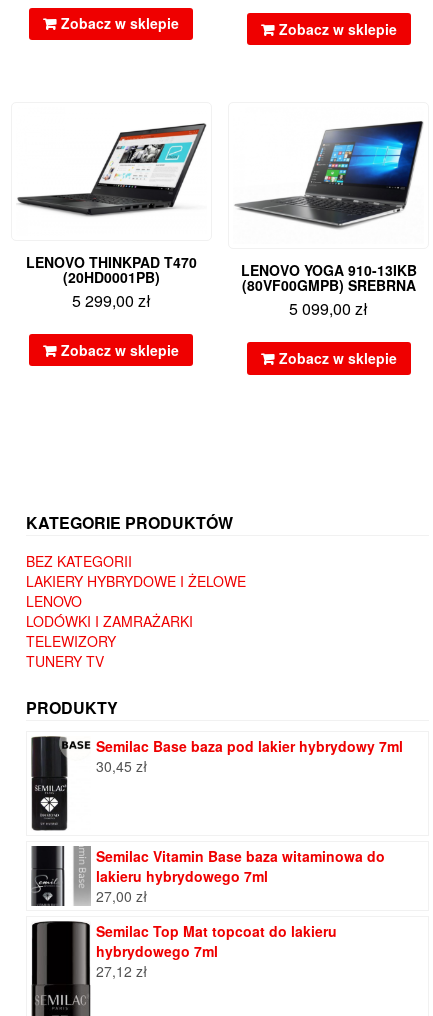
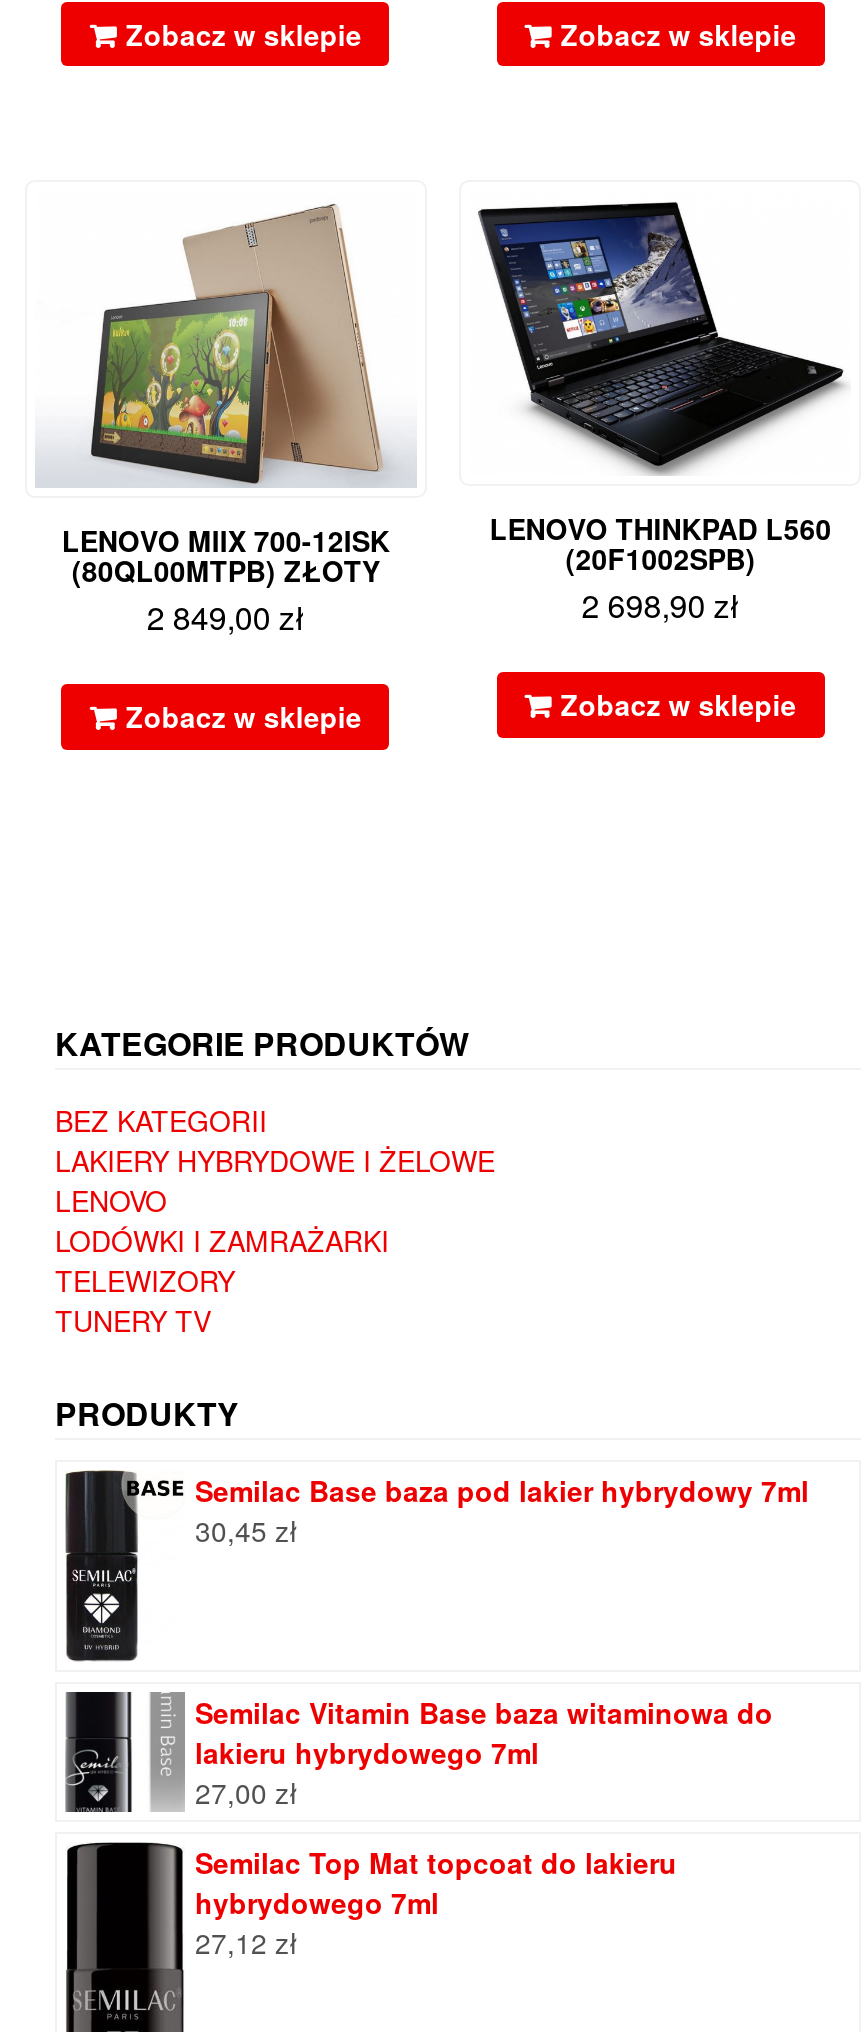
[17,114,207,312] [image] | LENOVO THINKPAD T470 | (20HD0001PB) | 5 299,00 zł -> [39,203,415,641] [image] | LENOVO MIIX 700-12ISK | (80QL00MTPB) ZŁOTY | 2 849,00 zł
[234,113,424,320] [image] | LENOVO YOGA 910-13IKB | (80VF00GMPB) SREBRNA | 5 099,00 zł -> [477,201,847,629] [image] | LENOVO THINKPAD L560 | (20F1002SPB) | 2 698,90 zł

